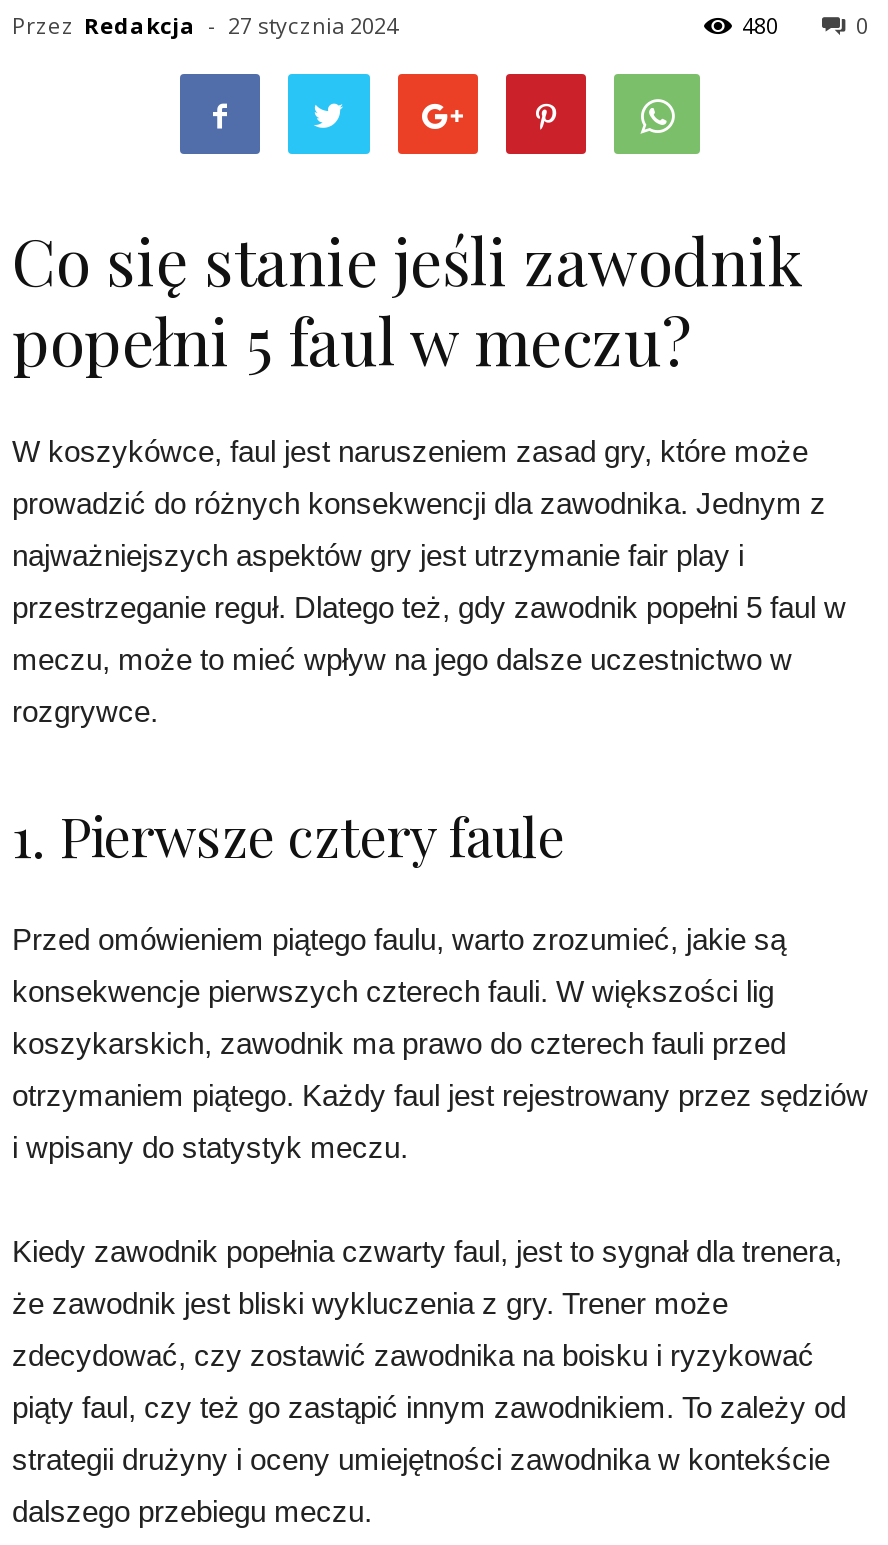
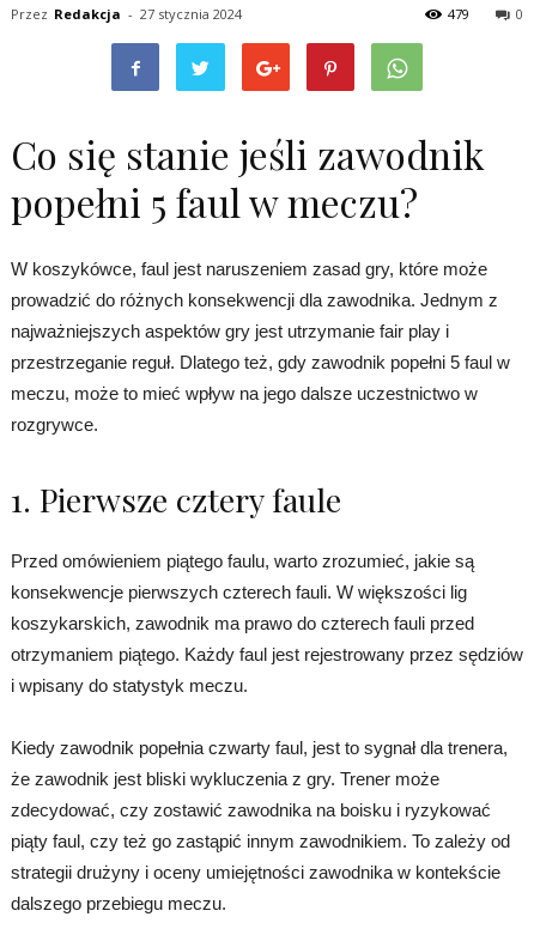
[742,9,778,39] 480 -> [448,5,469,23] 479

